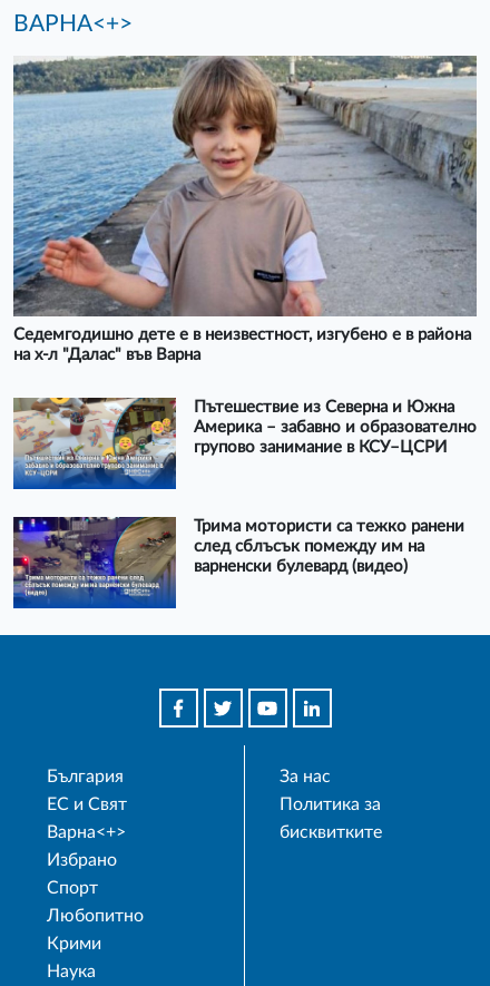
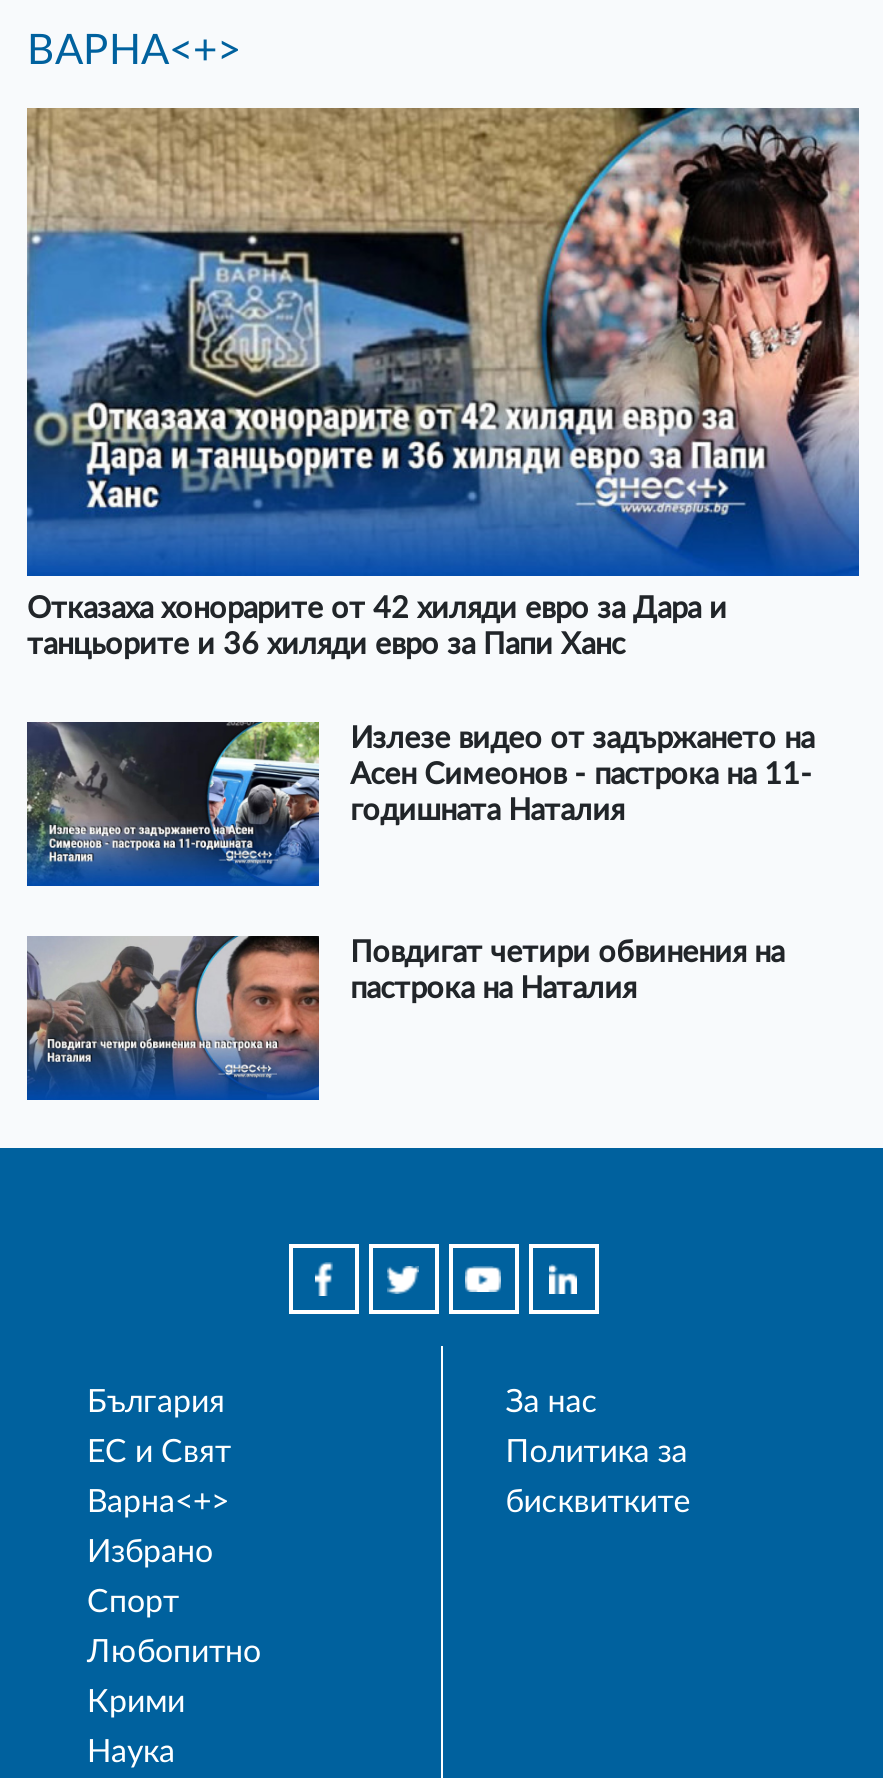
[12,56,478,364] [image] | Седемгодишно дете е в неизвестност, изгубено е в района | на х-л "Далас" във Варна -> [25,106,861,661] [image] | Отказаха хонорарите от 42 хиляди евро за Дара и | танцьорите и 36 хиляди евро за Папи Ханс
[13,397,476,482] [image] | Пътешествие из Северна и Южна | Америка – забавно и образователно | групово занимание в КСУ–ЦСРИ -> [25,720,814,876] [image] | Излезе видео от задържането на | Асен Симеонов - пастрока на 11- | годишната Наталия
[13,516,464,597] [image] | Трима мотористи са тежко ранени | след сблъсък помежду им на | варненски булевард (видео) -> [27,934,784,1078] [image] | Повдигат четири обвинения на | пастрока на Наталия

